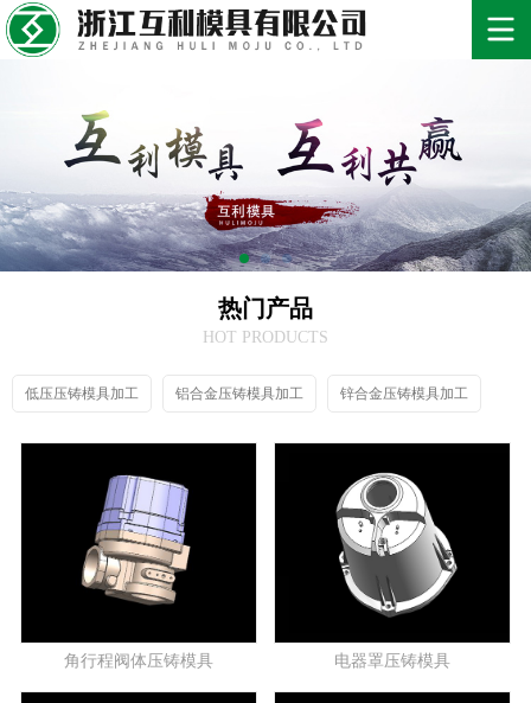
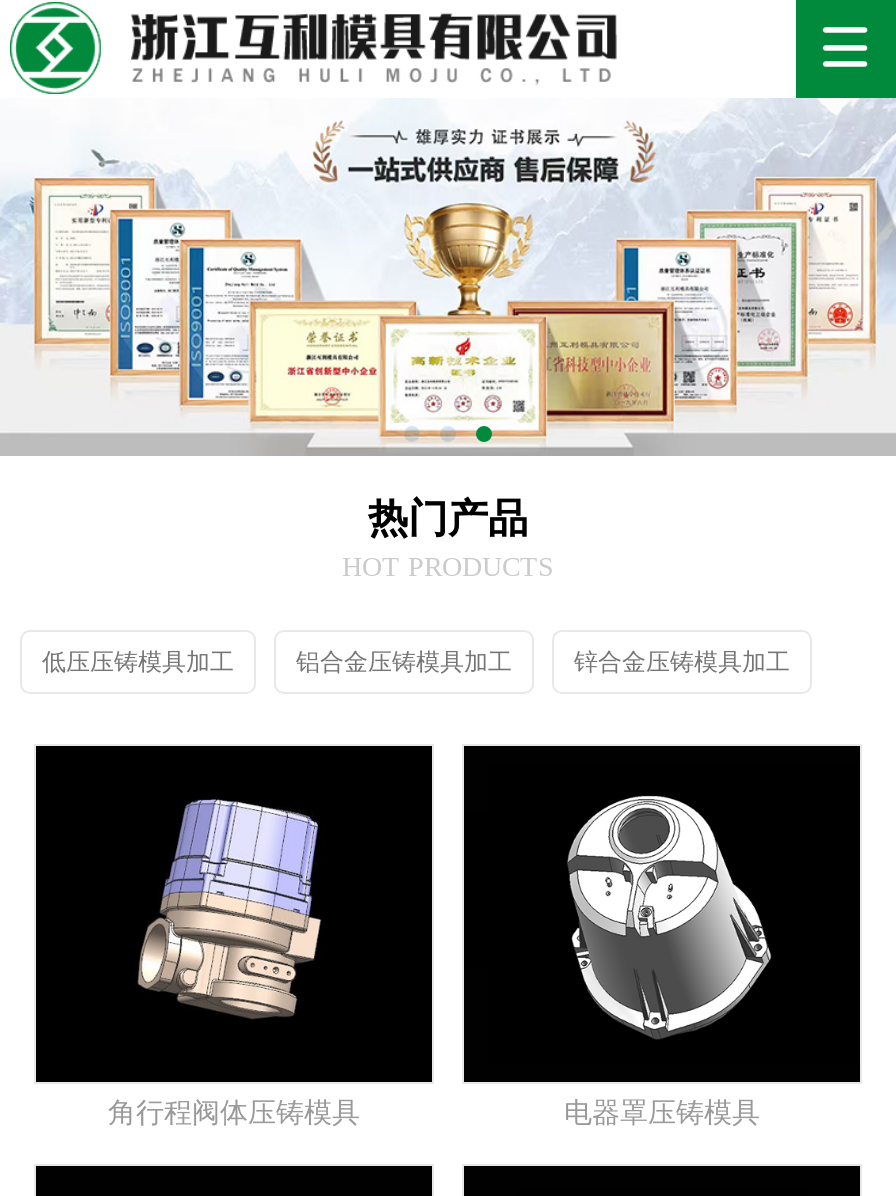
[4,62,527,271] [image] -> [6,100,890,456] [image]

